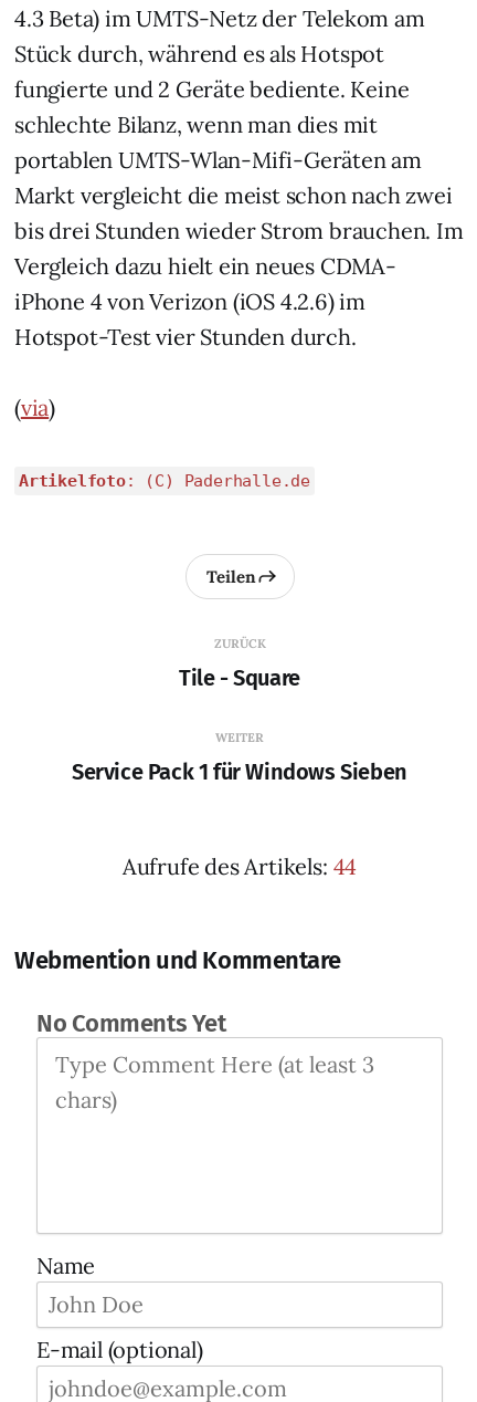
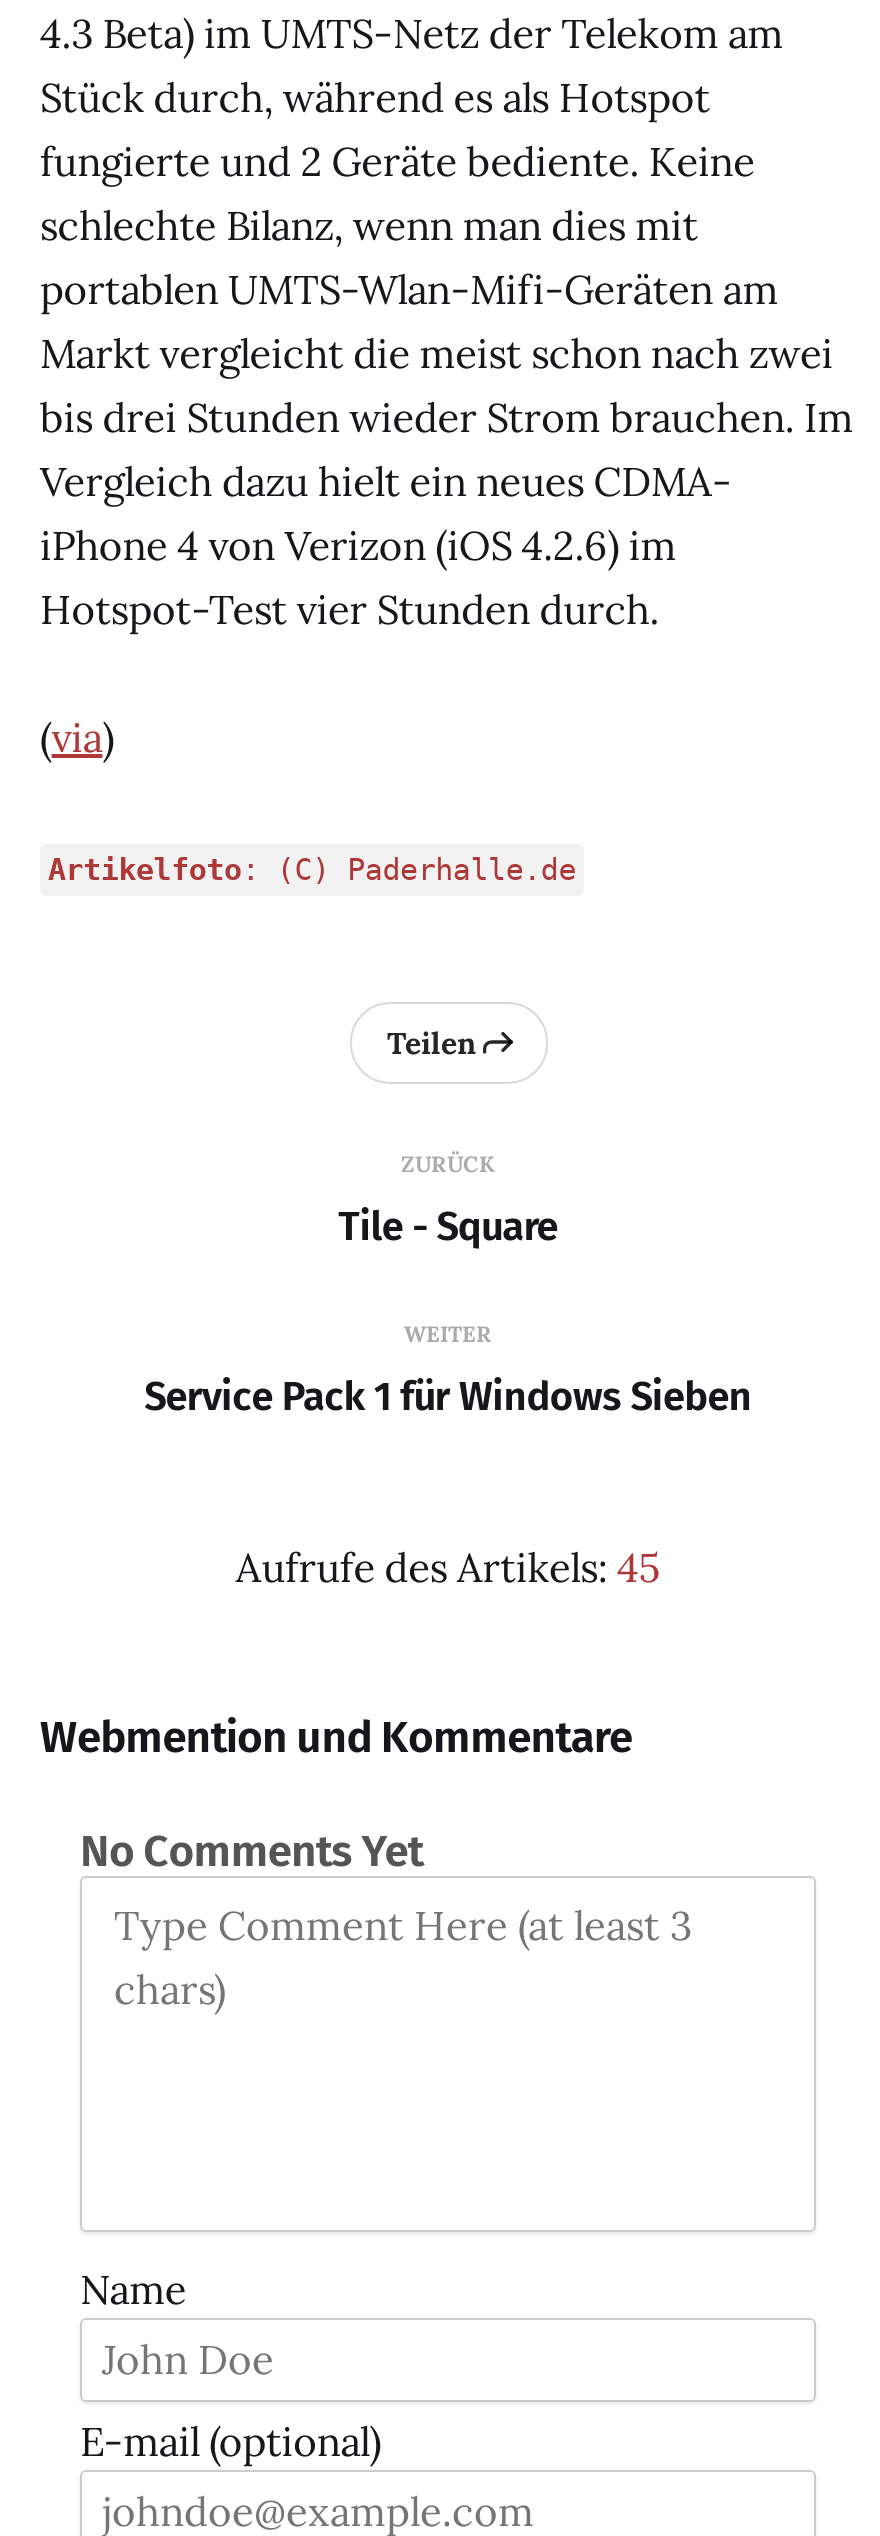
[122,852,357,880] Aufrufe des Artikels: 44 -> [236,1542,660,1592] Aufrufe des Artikels: 45

